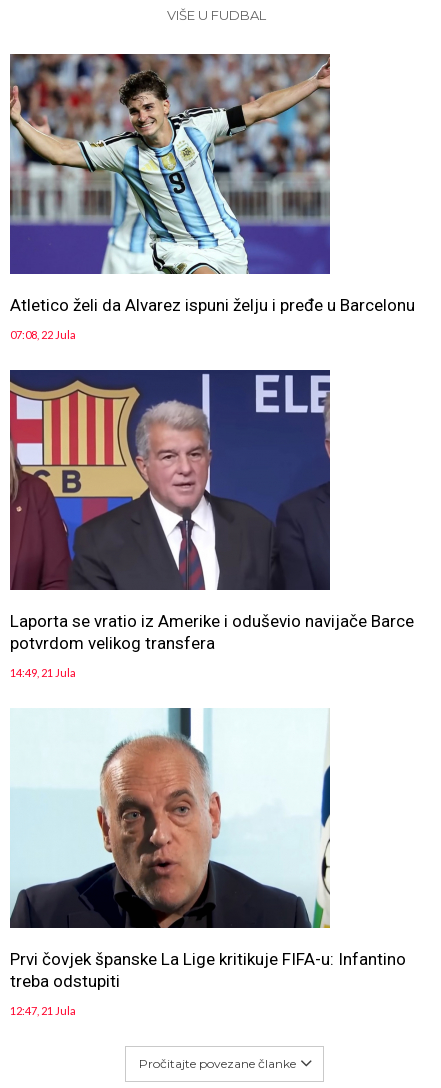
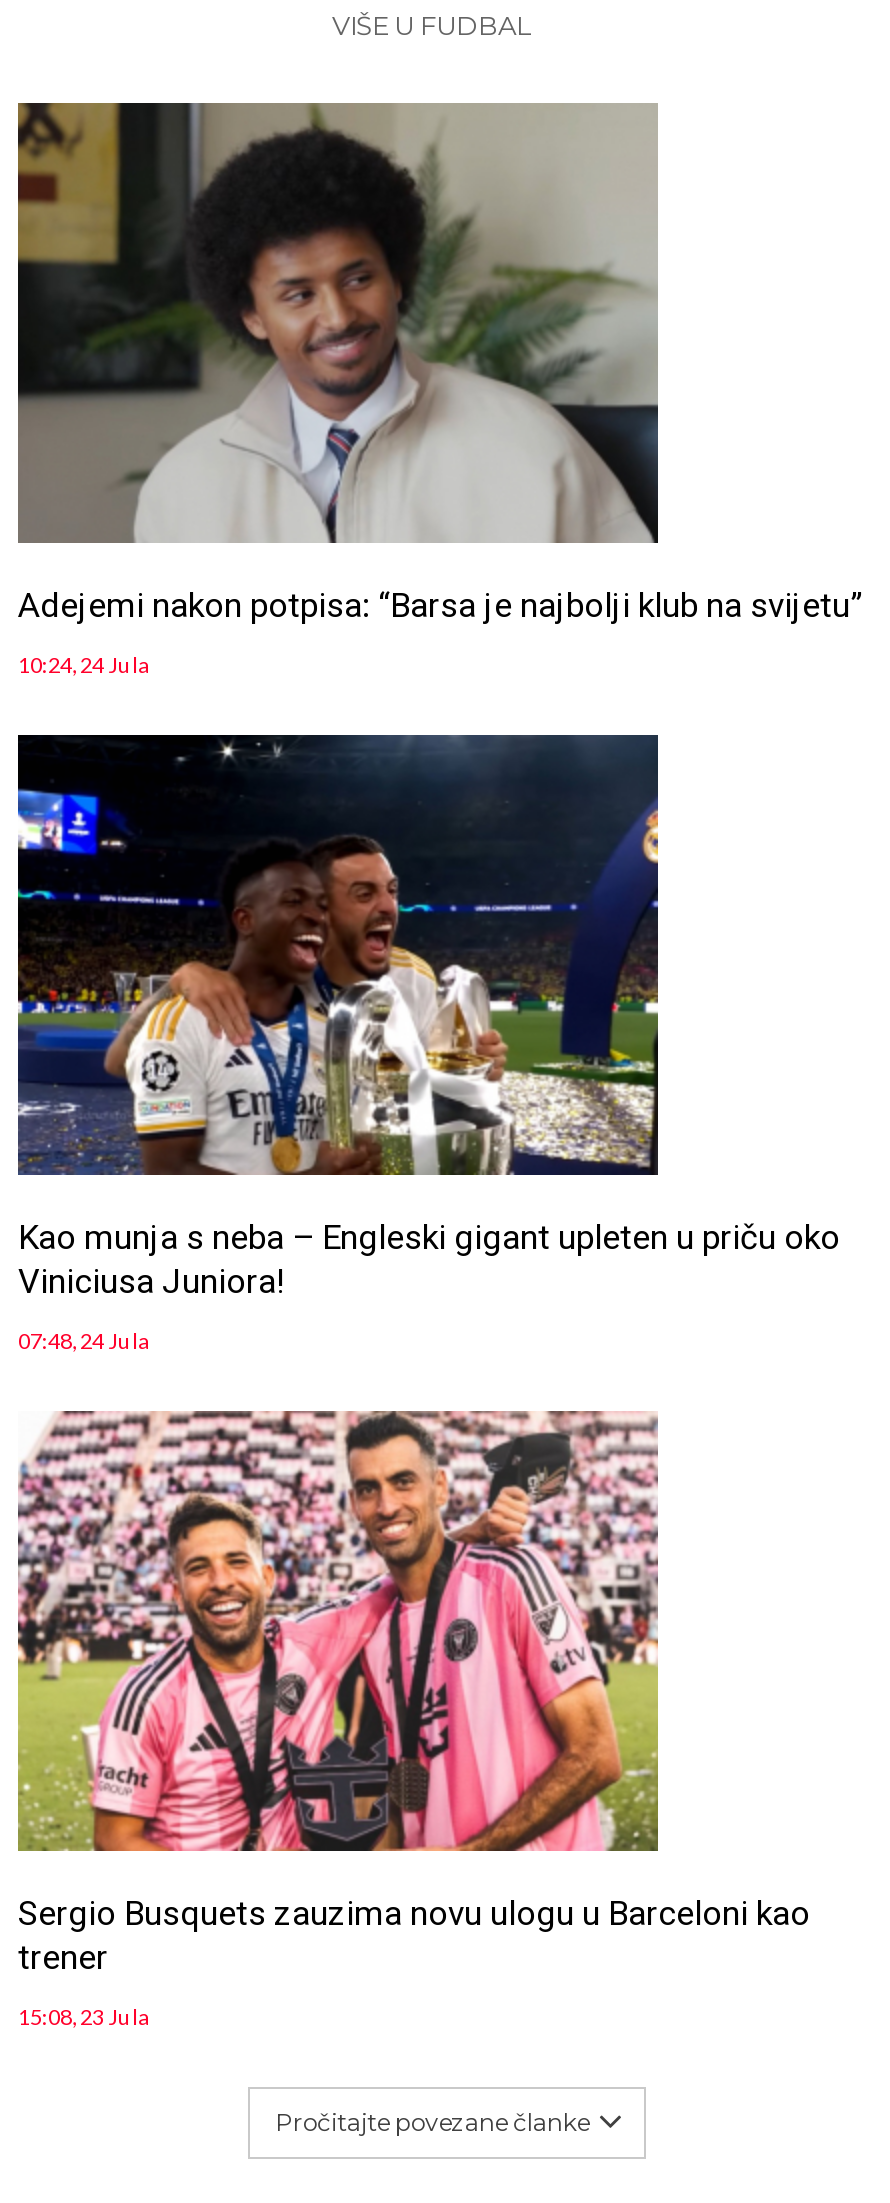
[9,53,415,315] [image] | Atletico želi da Alvarez ispuni želju i pređe u Barcelonu -> [16,101,862,625] [image] | Adejemi nakon potpisa: “Barsa je najbolji klub na svijetu”
[10,328,76,341] 07:08, 22 Jula -> [18,651,150,677] 10:24, 24 Jula
[9,370,414,653] [image] | Laporta se vratio iz Amerike i oduševio navijače Barce | potvrdom velikog transfera -> [16,735,840,1301] [image] | Kao munja s neba – Engleski gigant upleten u priču oko | Viniciusa Juniora!
[10,666,76,679] 14:49, 21 Jula -> [18,1327,150,1353] 07:48, 24 Jula
[9,707,406,991] [image] | Prvi čovjek španske La Lige kritikuje FIFA-u: Infantino | treba odstupiti -> [16,1409,810,1977] [image] | Sergio Busquets zauzima novu ulogu u Barceloni kao | trener
[10,1004,76,1017] 12:47, 21 Jula -> [18,2003,150,2029] 15:08, 23 Jula

